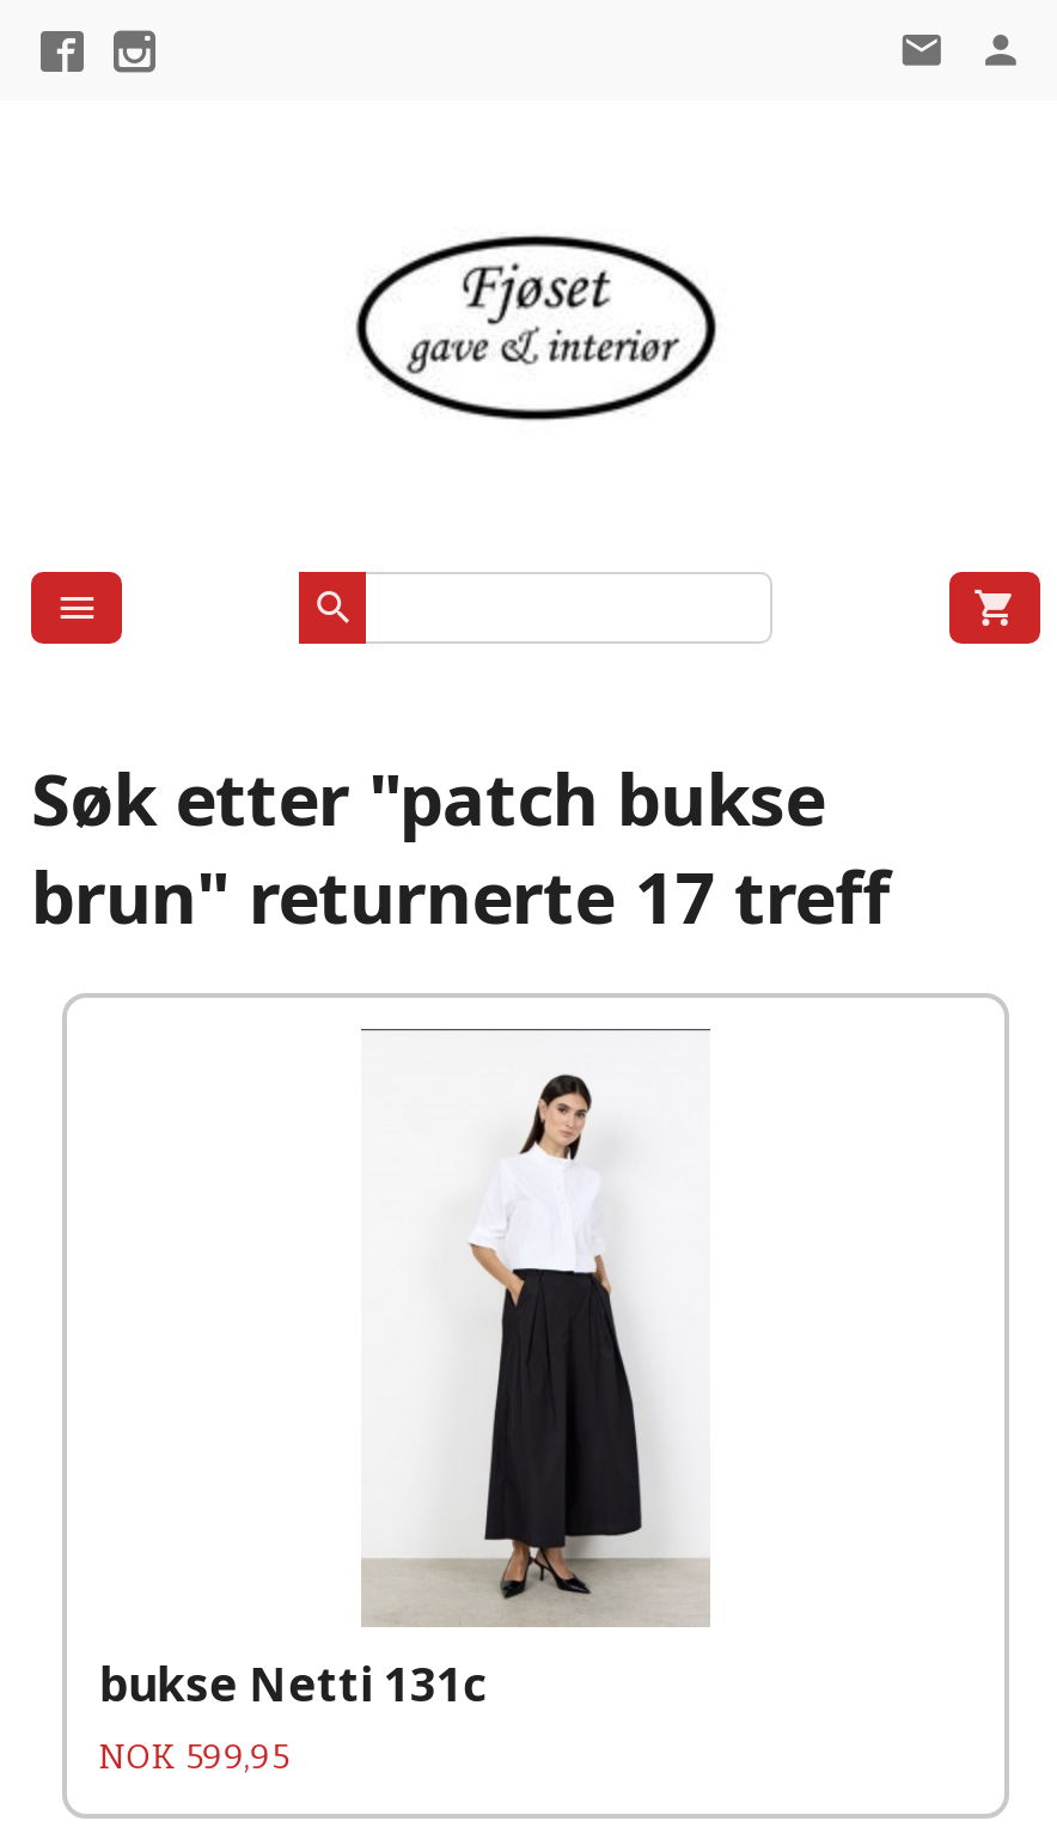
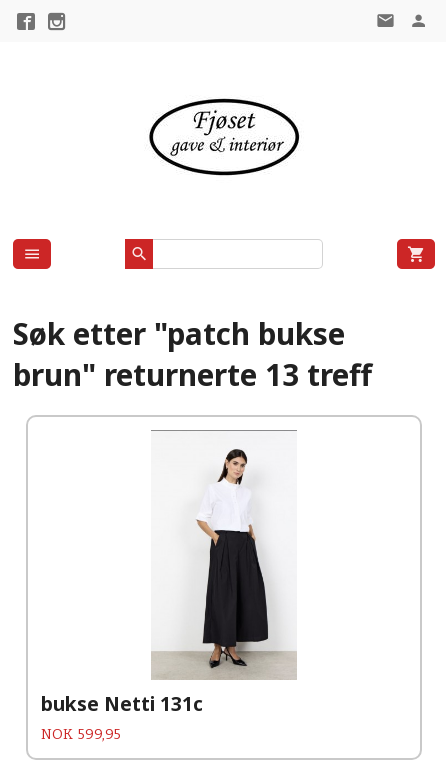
[31,847,890,945] brun" returnerte 17 treff -> [13,354,372,395] brun" returnerte 13 treff

